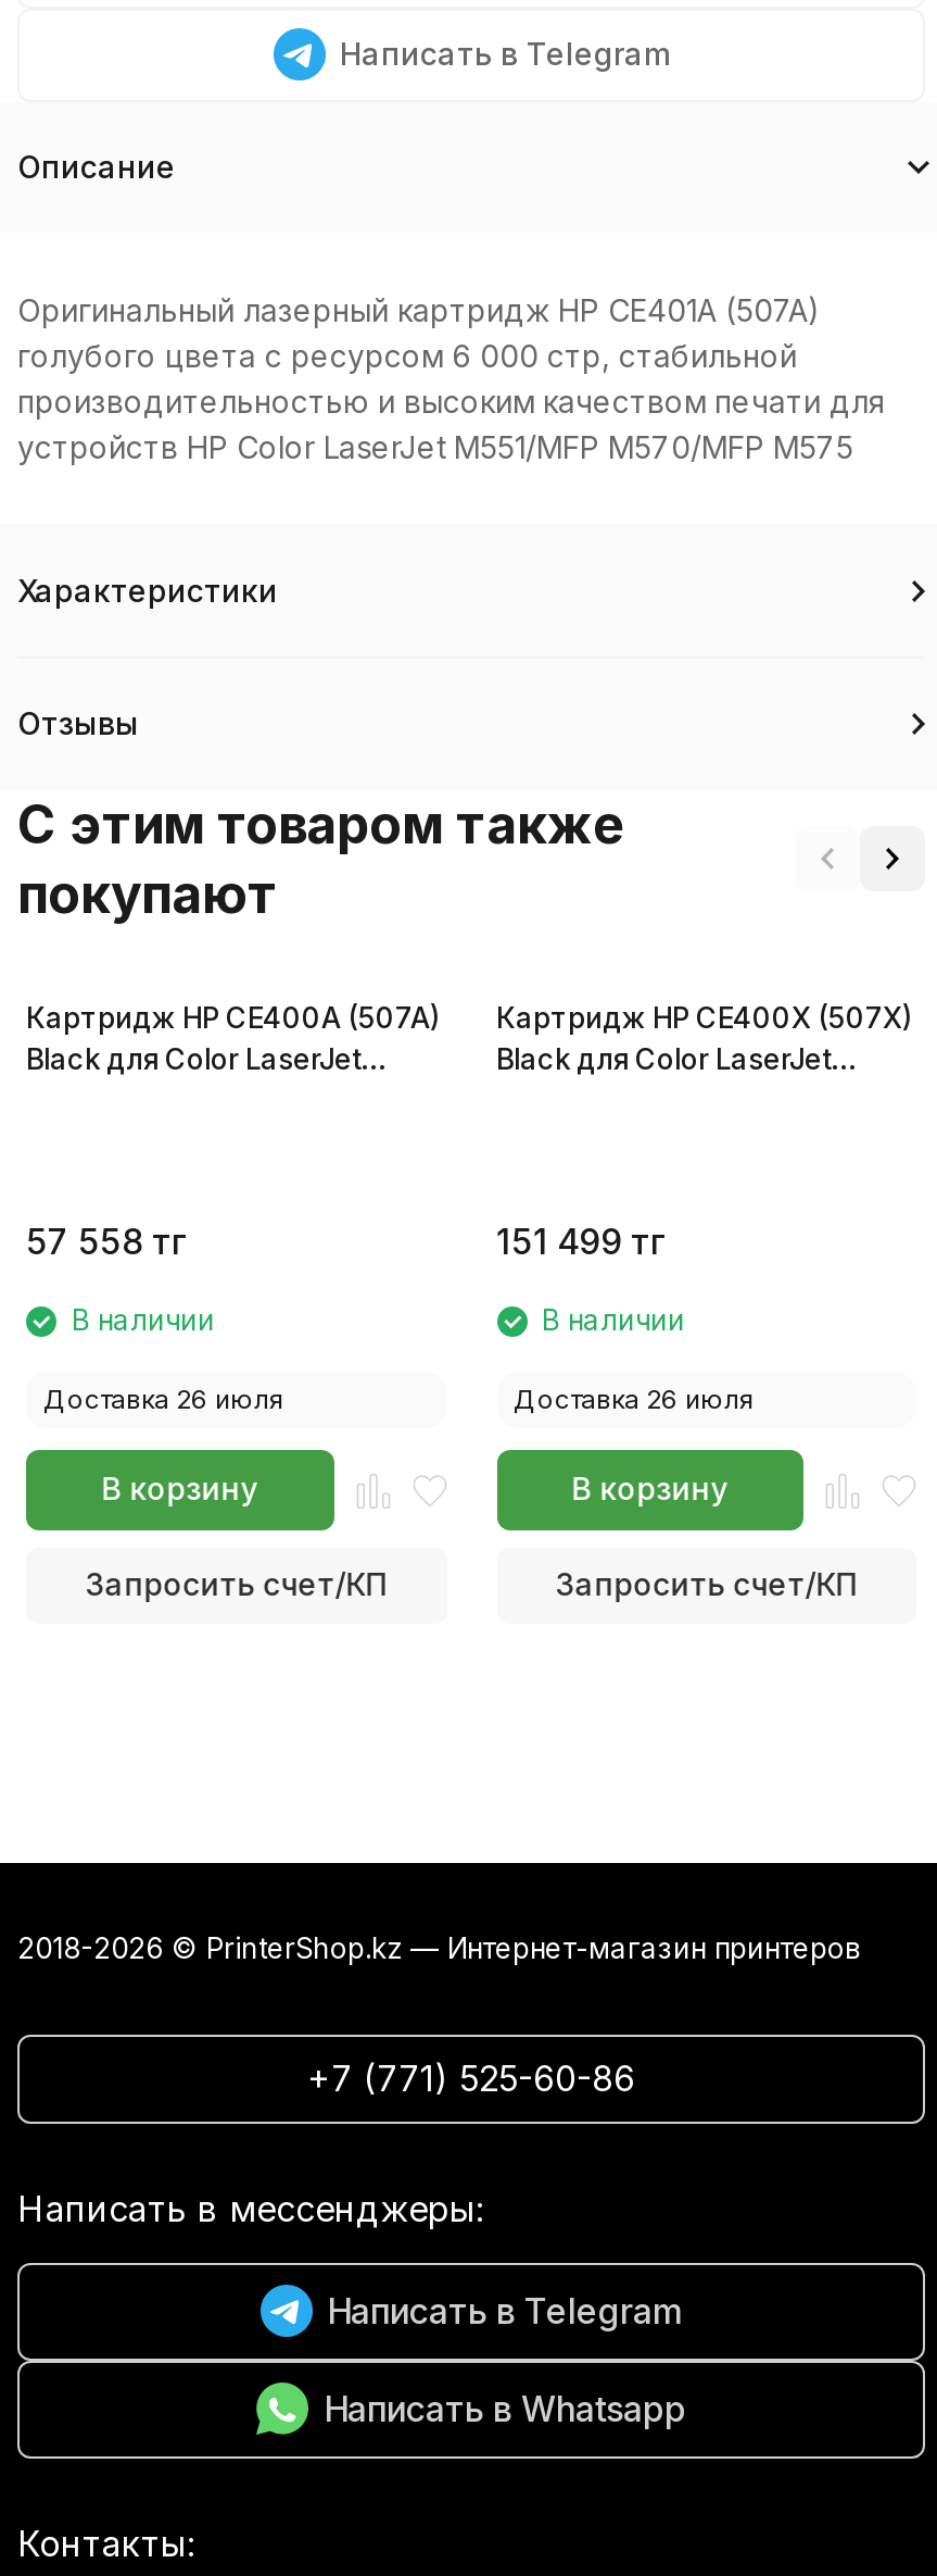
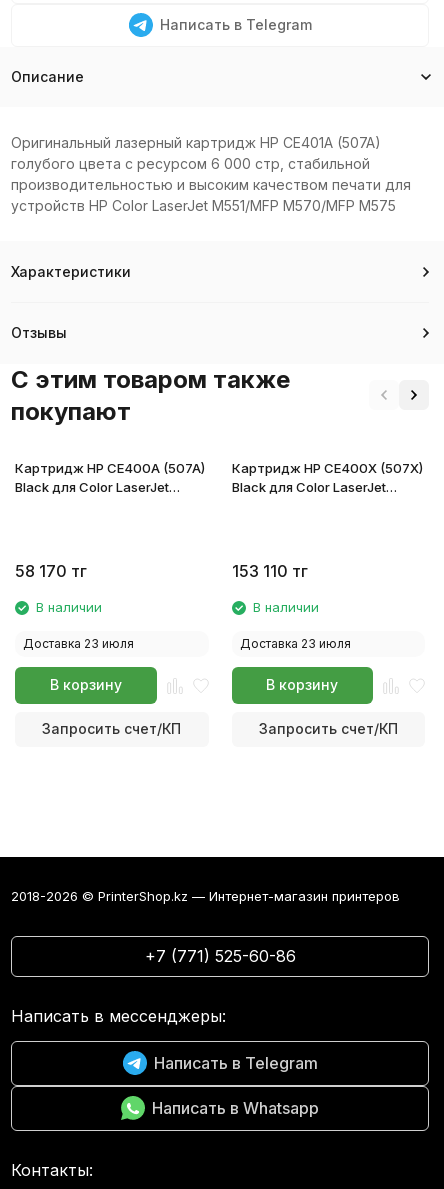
[26,1220,187,1263] 57 558 тг -> [15,561,87,581] 58 170 тг
[496,1220,666,1263] 151 499 тг -> [231,561,307,581] 153 110 тг
[43,1383,284,1415] Доставка 26 июля -> [23,636,134,651] Доставка 23 июля
[514,1383,755,1415] Доставка 26 июля -> [239,636,350,651] Доставка 23 июля

